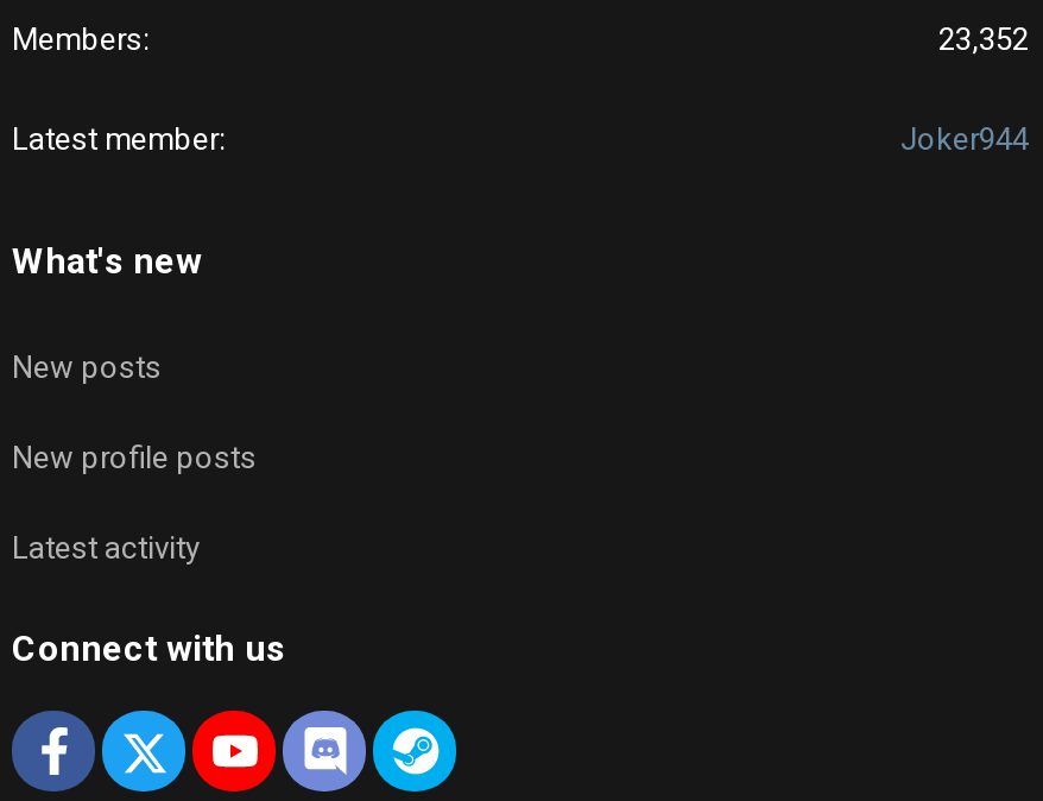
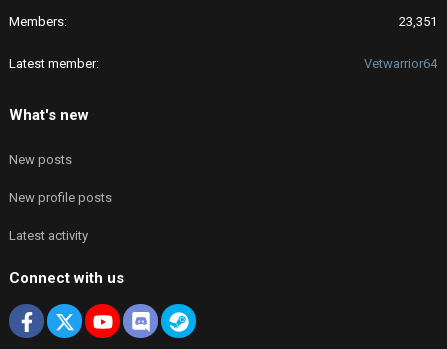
[938,21,1029,57] 23,352 -> [399,14,437,29] 23,351
[900,121,1029,156] Joker944 -> [364,56,437,71] Vetwarrior64

